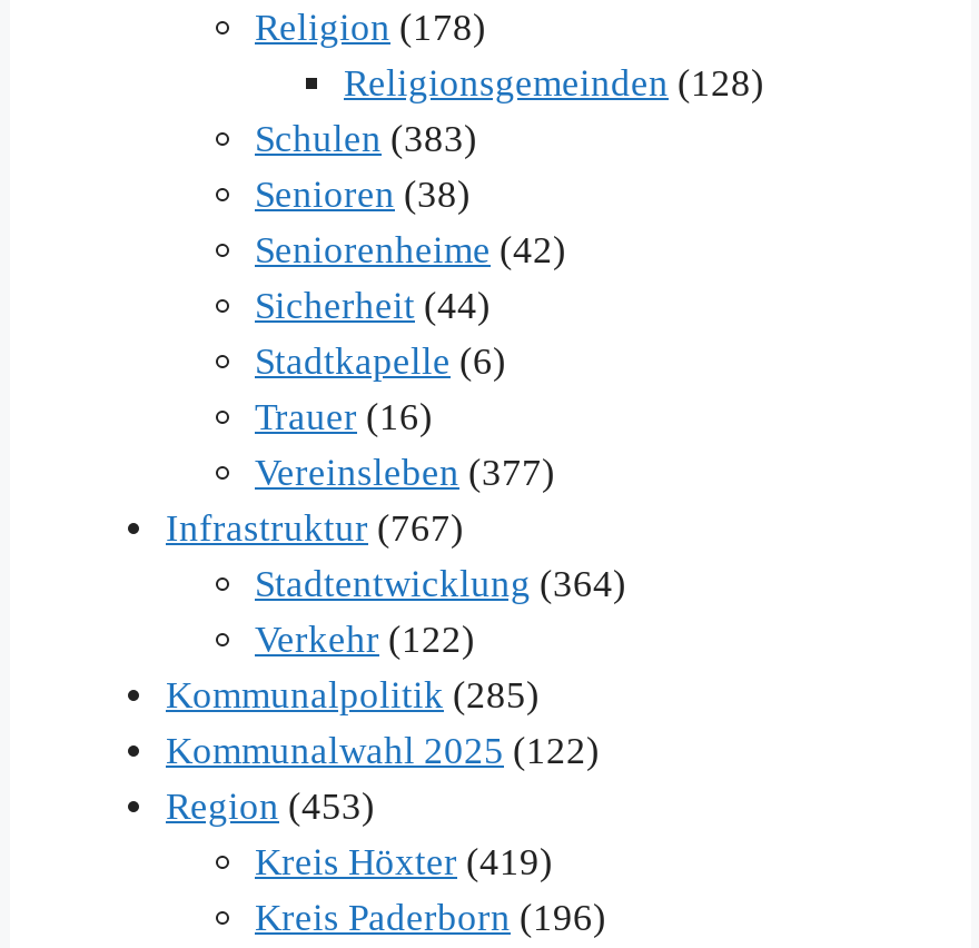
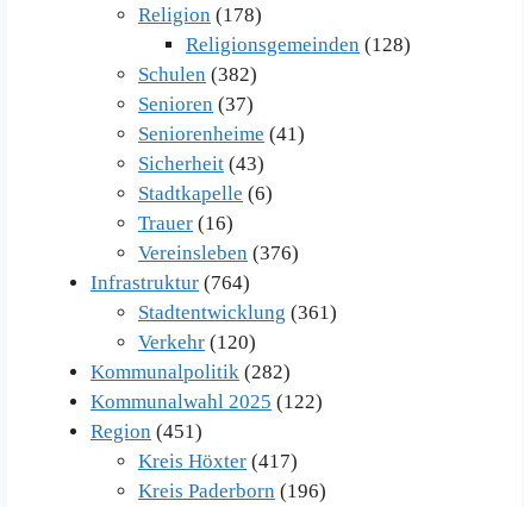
[255,119,477,161] Schulen (383) -> [138,64,257,86] Schulen (382)
[255,174,471,217] Senioren (38) -> [138,93,254,116] Senioren (37)
[255,230,566,272] Seniorenheime (42) -> [138,123,305,146] Seniorenheime (41)
[255,286,491,328] Sicherheit (44) -> [138,153,264,175] Sicherheit (43)
[255,453,555,495] Vereinsleben (377) -> [138,242,299,265] Vereinsleben (376)
[166,508,464,551] Infrastruktur (767) -> [91,272,250,294] Infrastruktur (764)
[255,564,626,606] Stadtentwicklung (364) -> [138,302,337,324] Stadtentwicklung (361)
[255,620,475,662] Verkehr (122) -> [138,331,256,354] Verkehr (120)
[166,675,540,717] Kommunalpolitik (285) -> [91,361,291,384] Kommunalpolitik (282)
[166,786,375,829] Region (453) -> [91,421,202,443] Region (451)
[255,842,553,884] Kreis Höxter (419) -> [138,450,298,473] Kreis Höxter (417)

